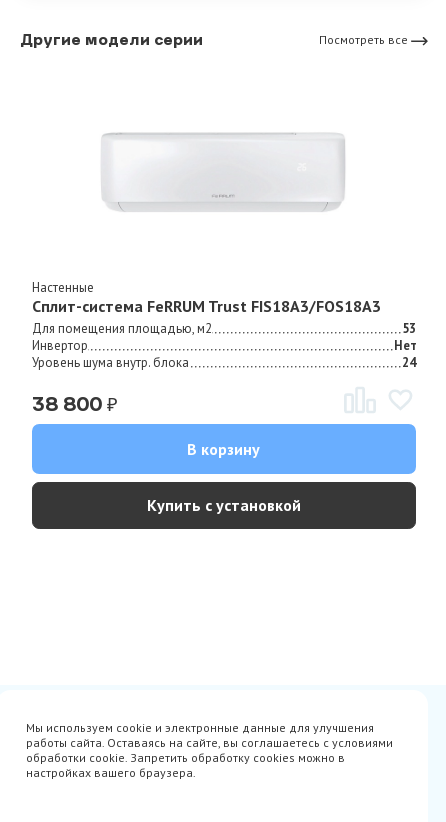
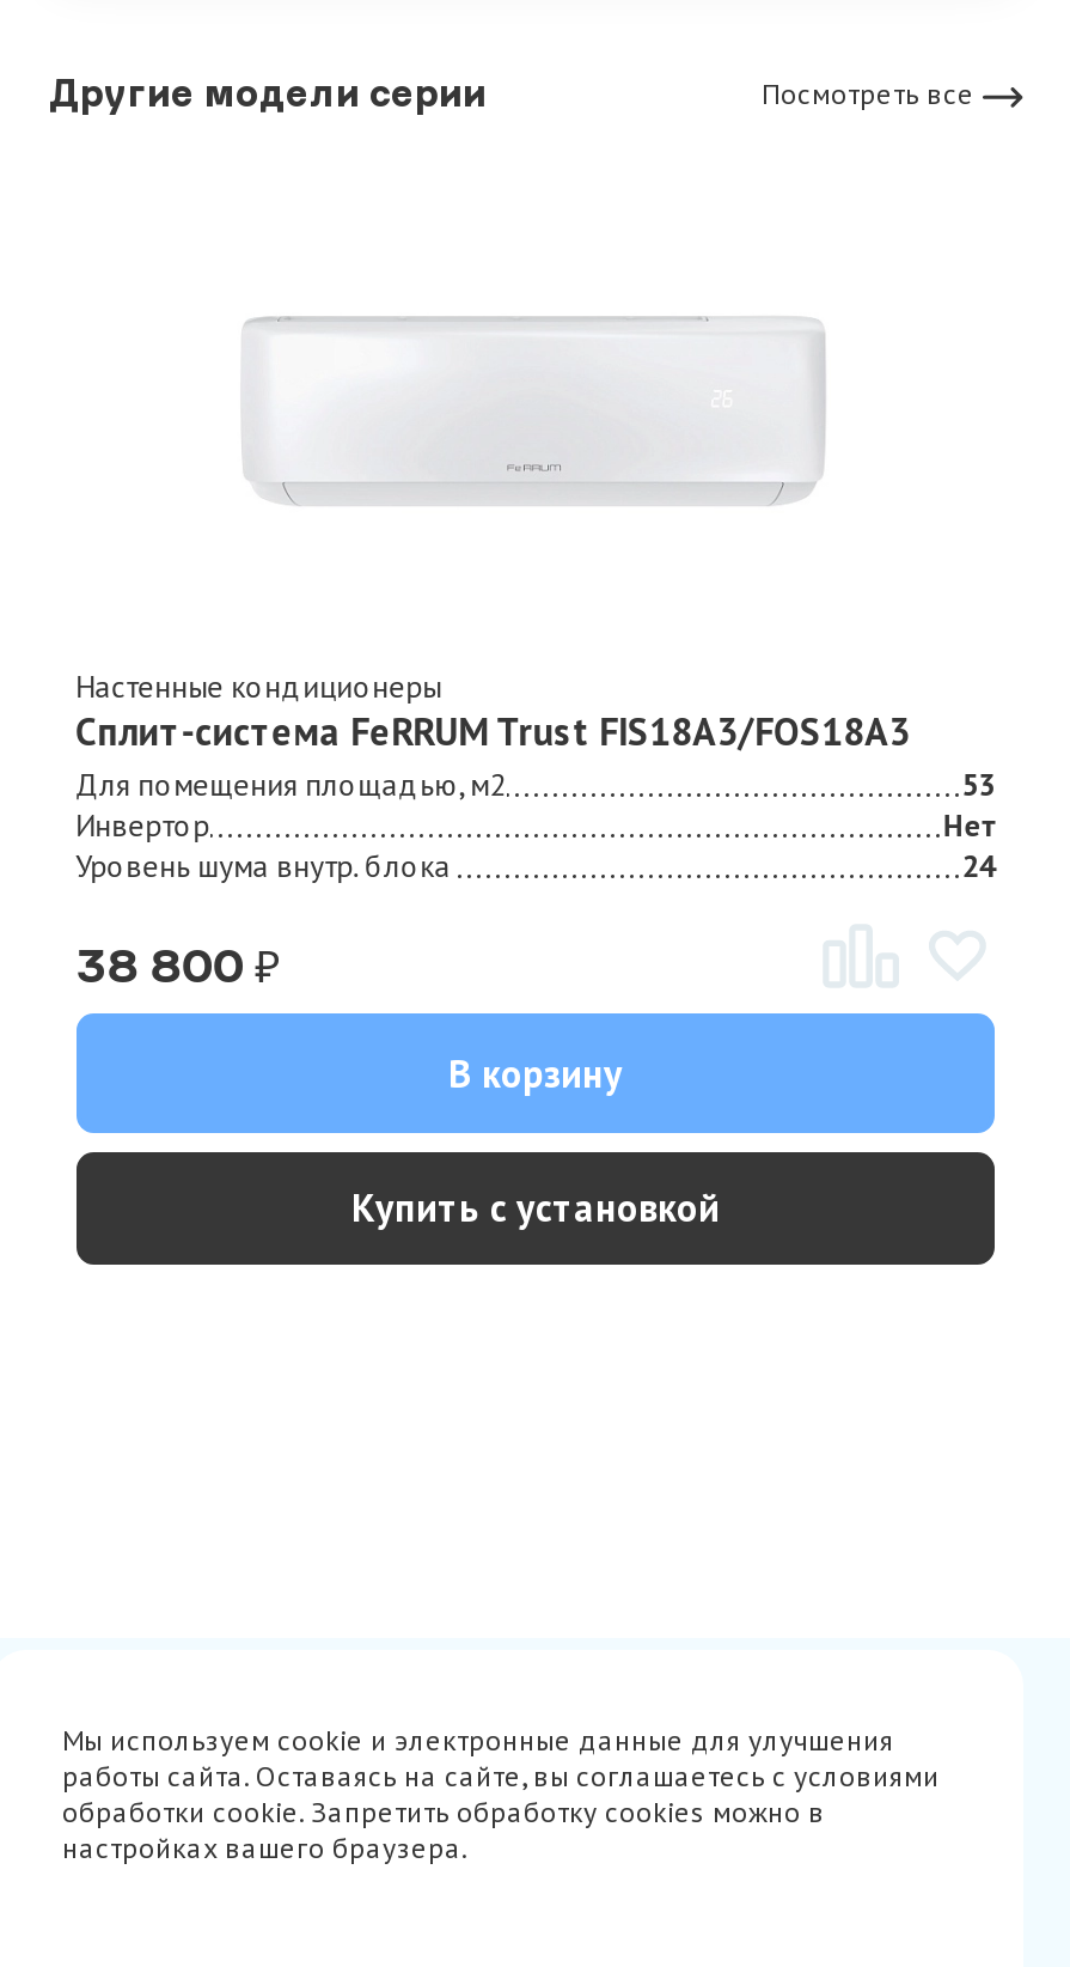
[32,279,94,296] Настенные -> [76,667,442,708] Настенные кондиционеры

